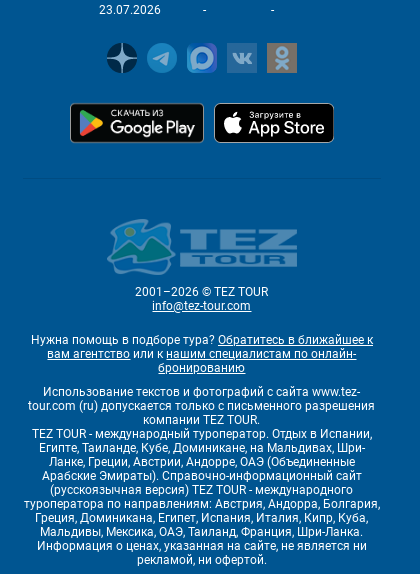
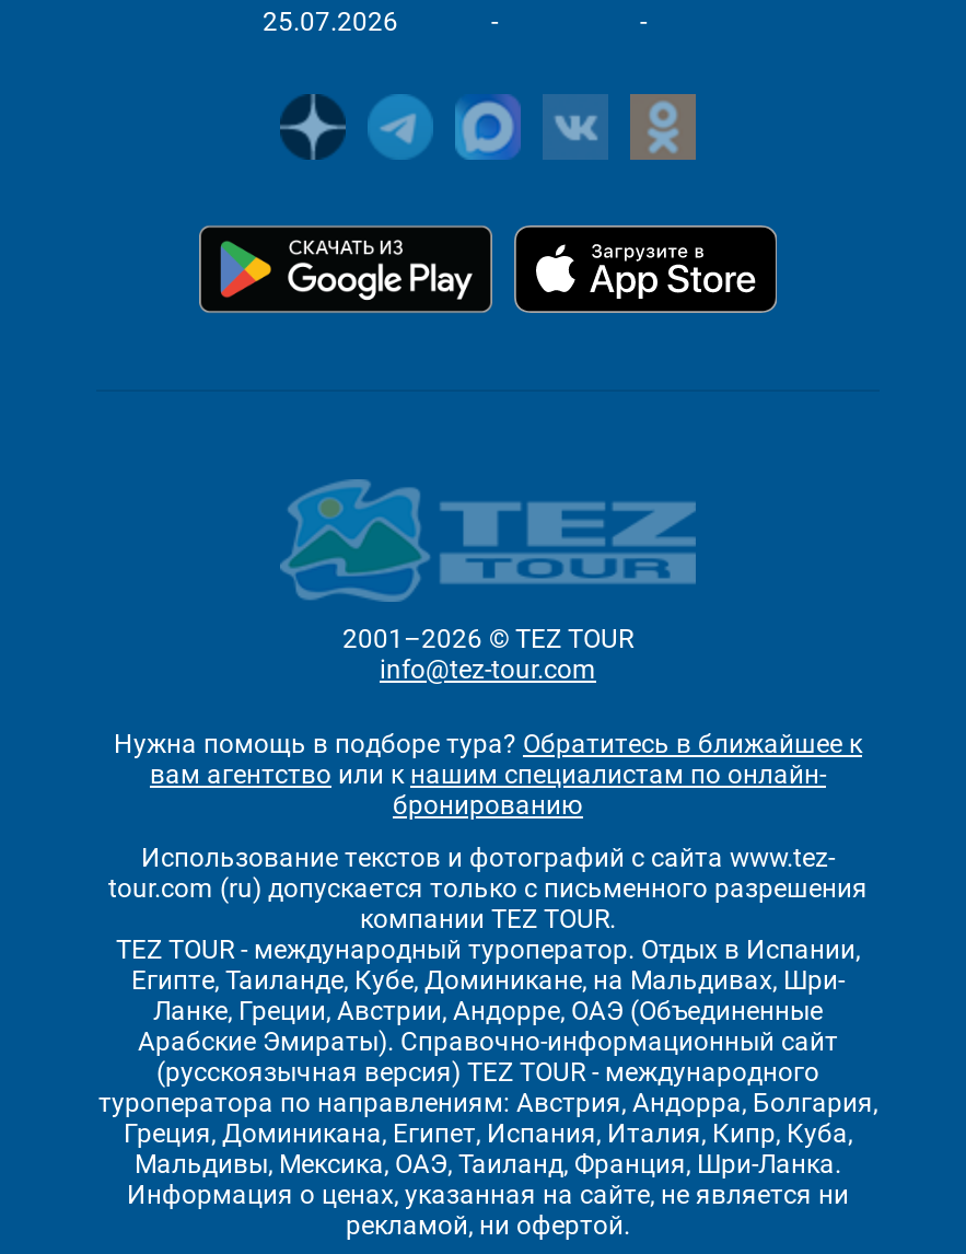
[99,3,161,17] 23.07.2026 -> [263,7,398,37] 25.07.2026

